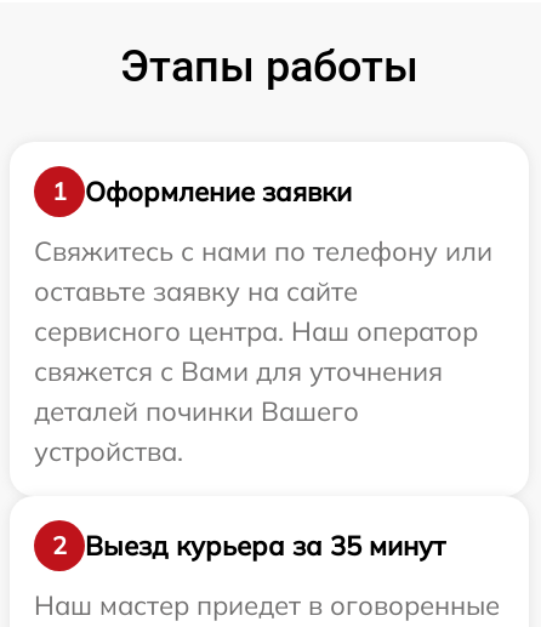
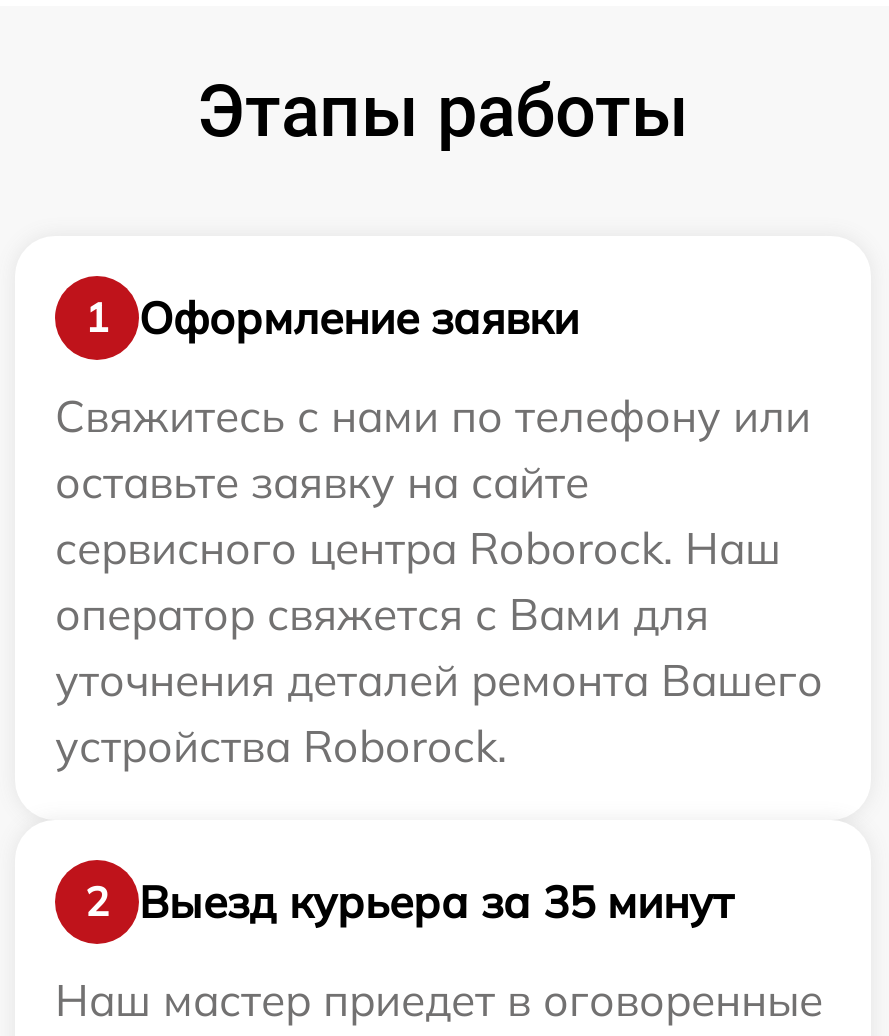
[34,314,478,468] сервисного центра. Наш оператор | свяжется с Вами для уточнения | деталей починки Вашего | устройства. -> [55,520,823,774] сервисного центра Roborock. Наш | оператор свяжется с Вами для | уточнения деталей ремонта Вашего | устройства Roborock.

